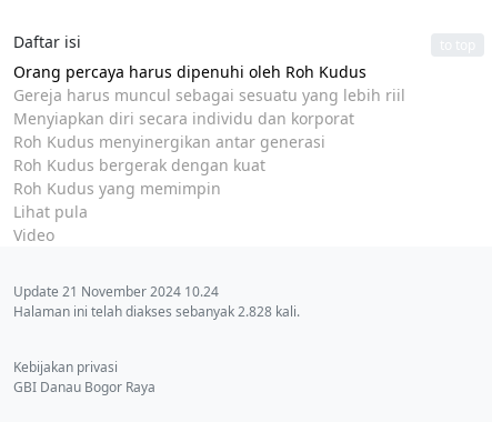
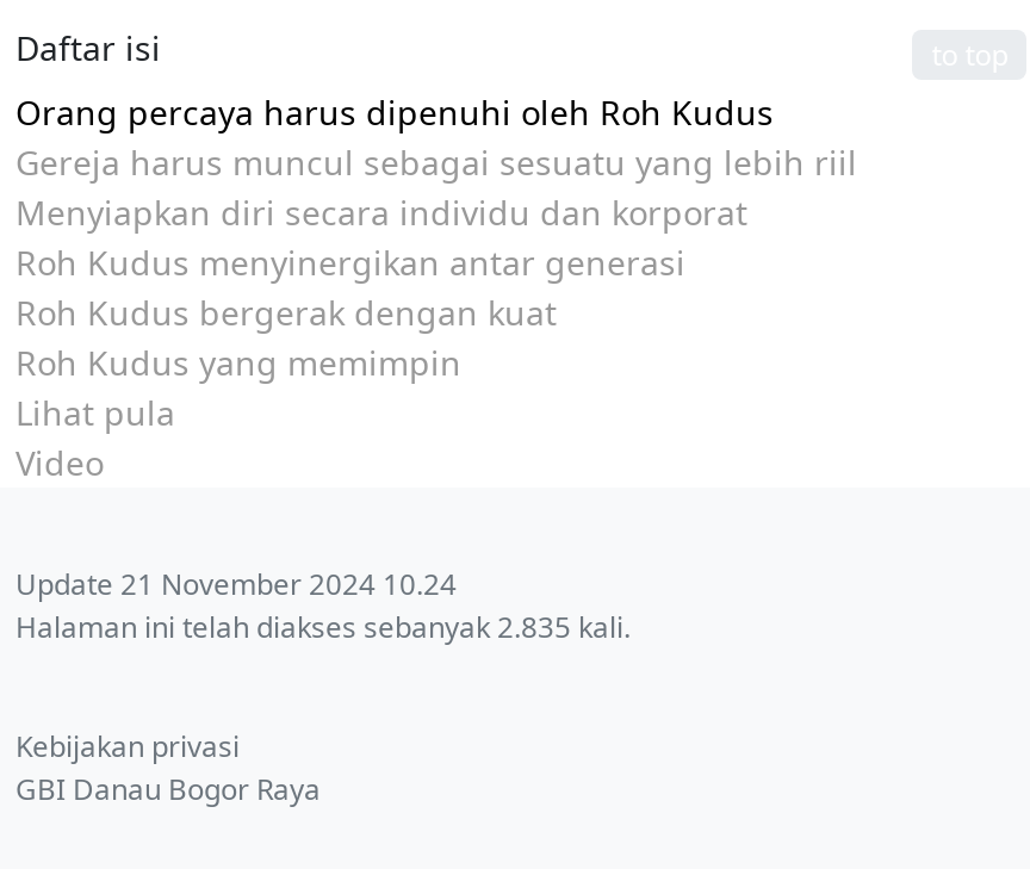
[13,302,300,321] Halaman ini telah diakses sebanyak 2.828 kali. -> [15,607,631,648] Halaman ini telah diakses sebanyak 2.835 kali.

